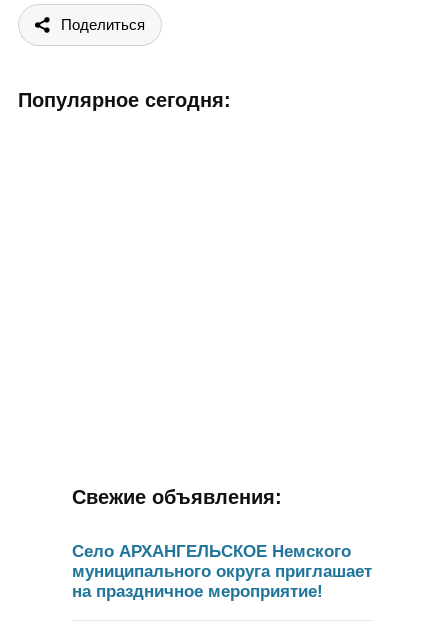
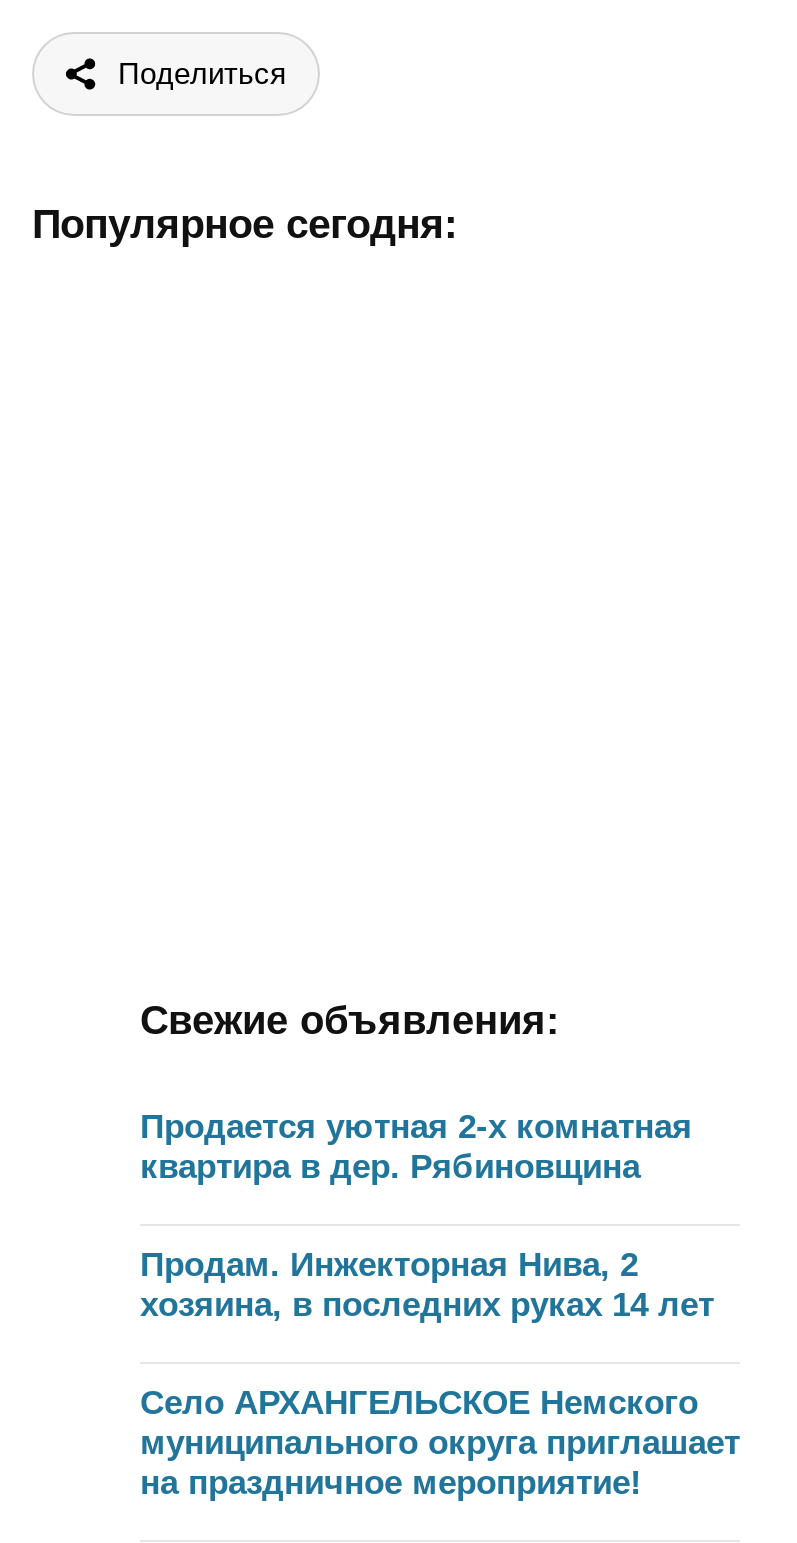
none -> [140,1109,714,1325] Продается уютная 2-х комнатная | квартира в дер. Рябиновщина | Продам. Инжекторная Нива, 2 | хозяина, в последних руках 14 лет

